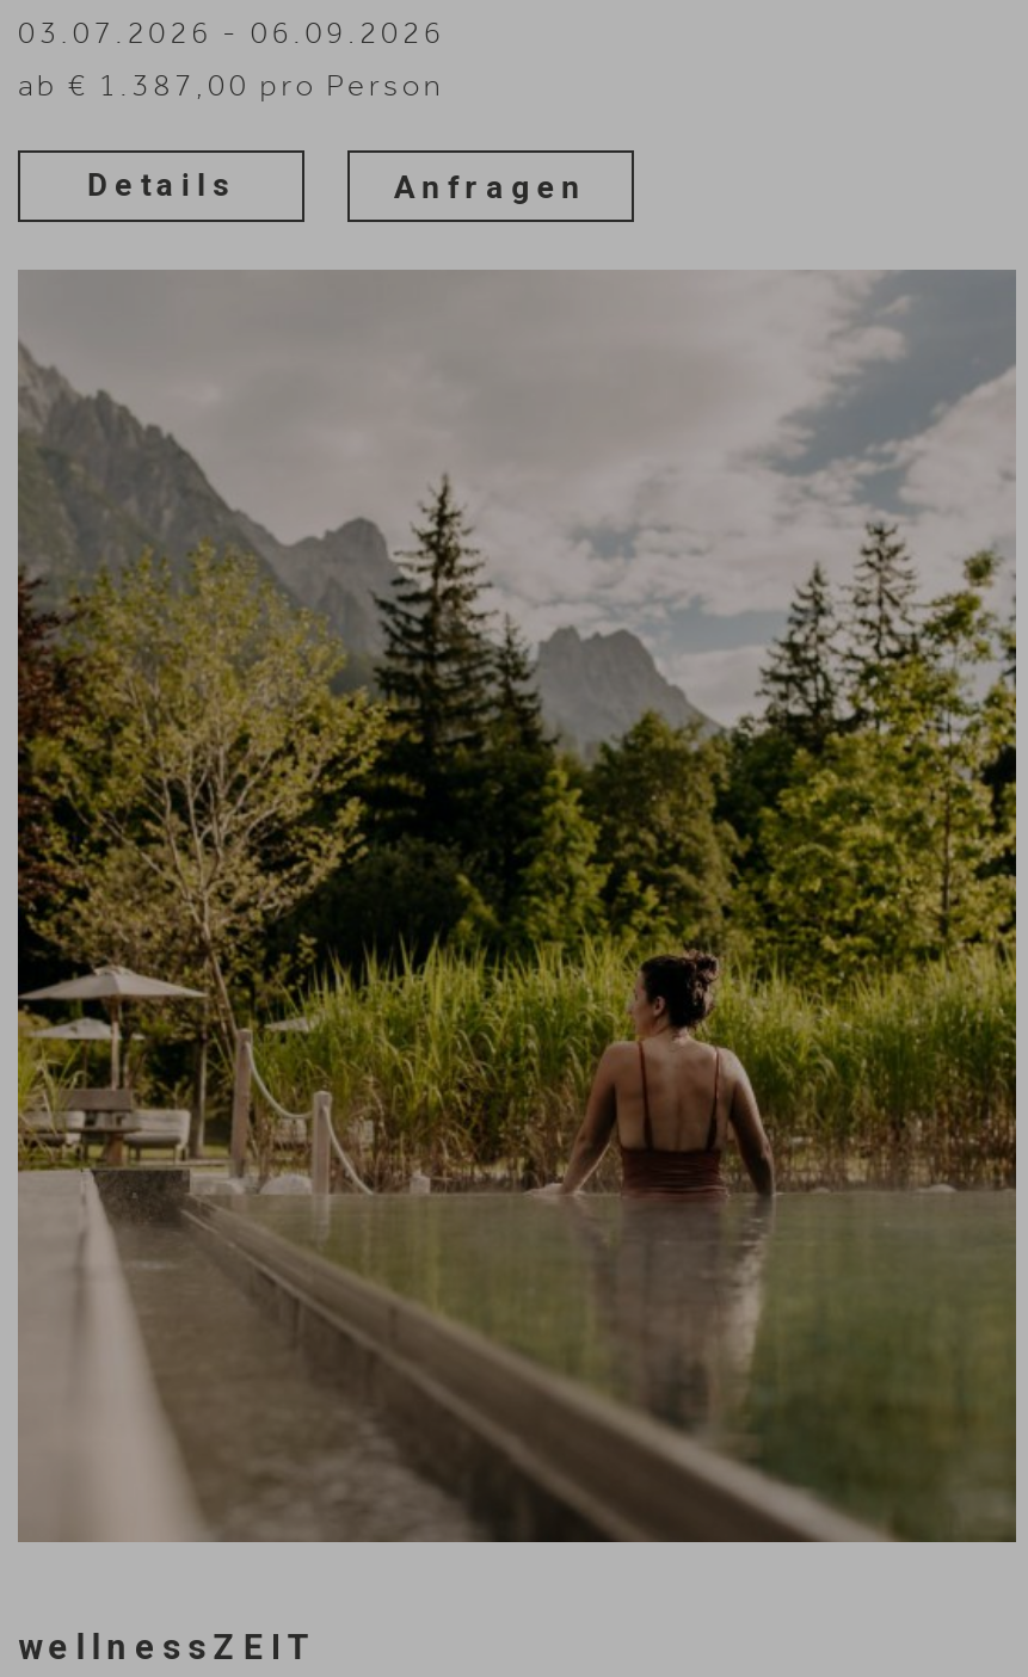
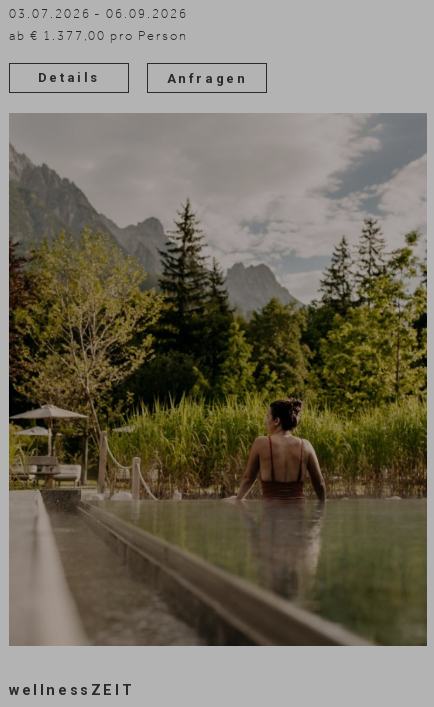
[18,67,445,103] ab € 1.387,00 pro Person -> [9,28,188,43] ab € 1.377,00 pro Person

